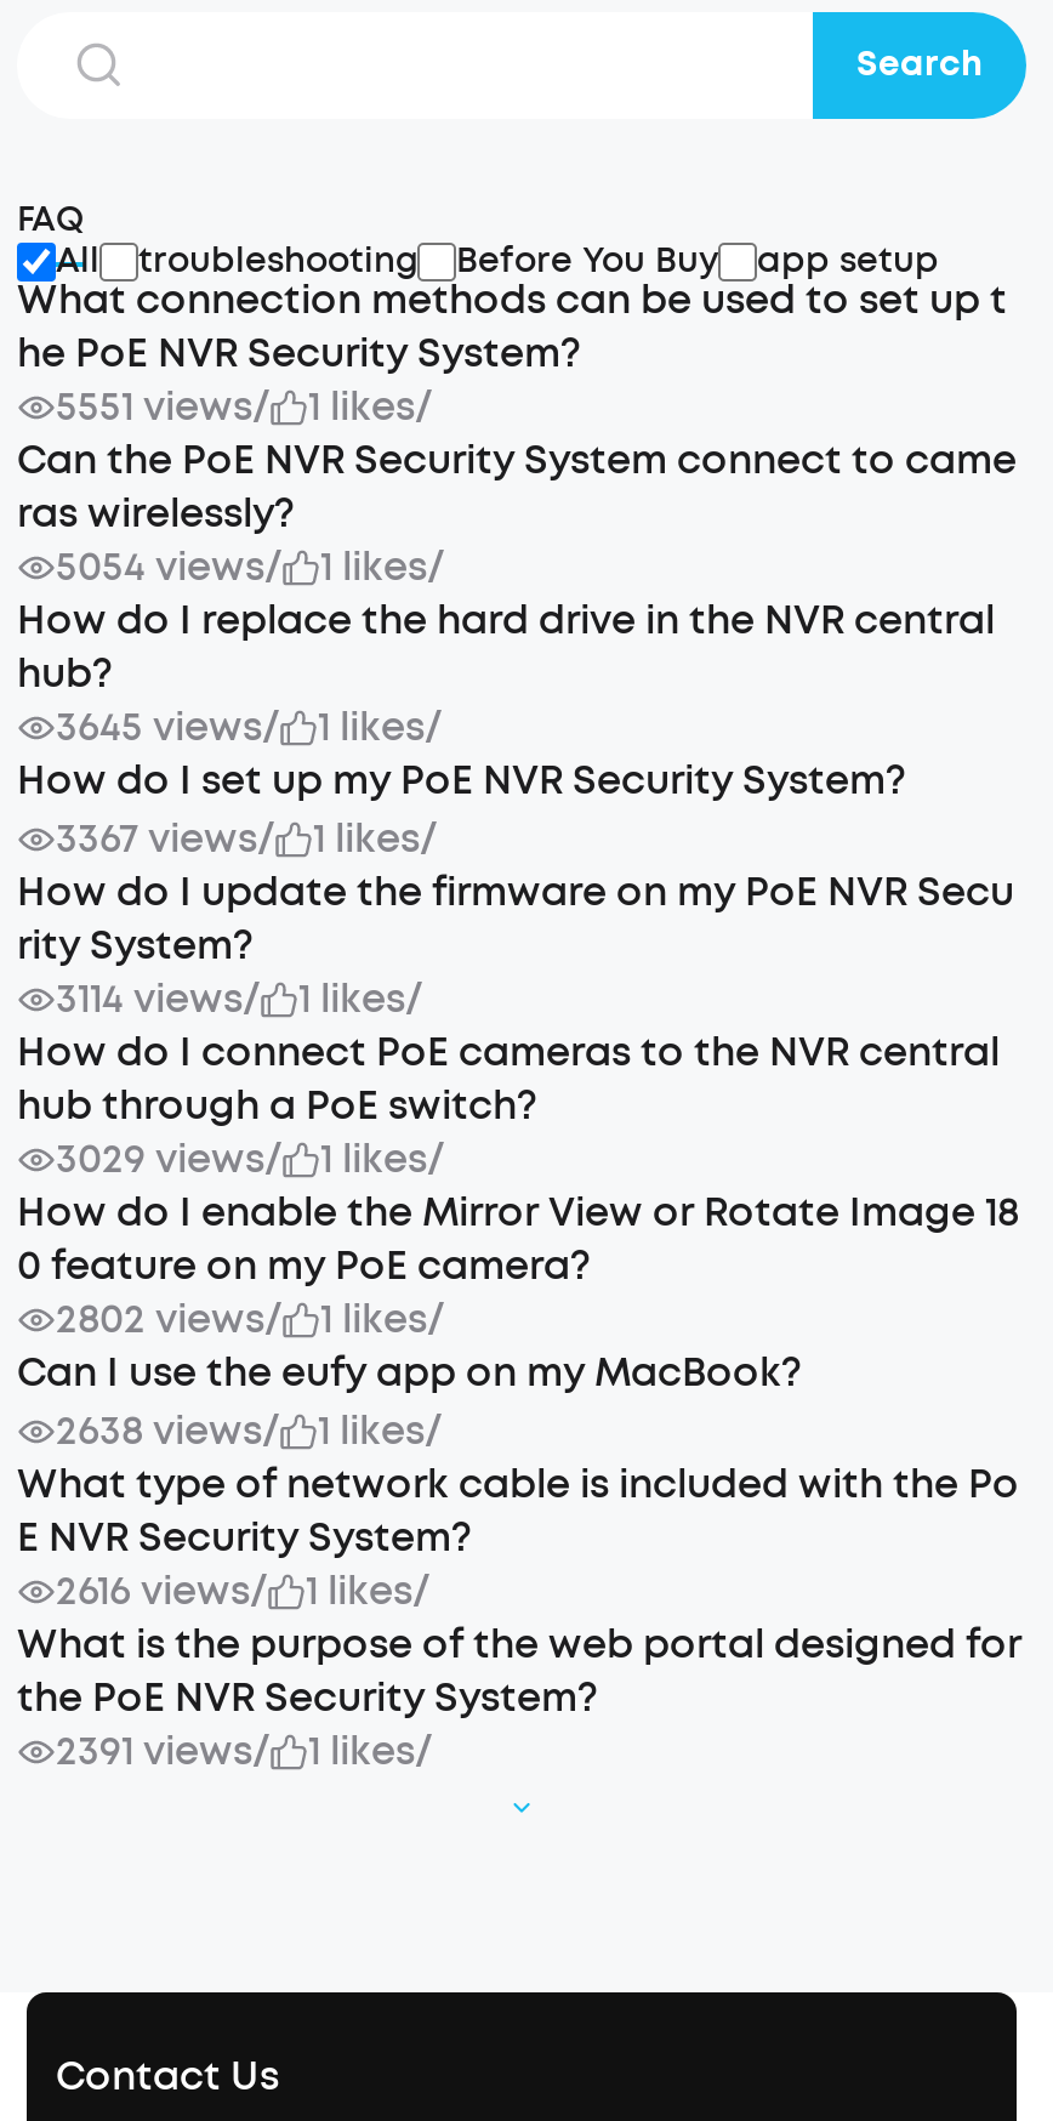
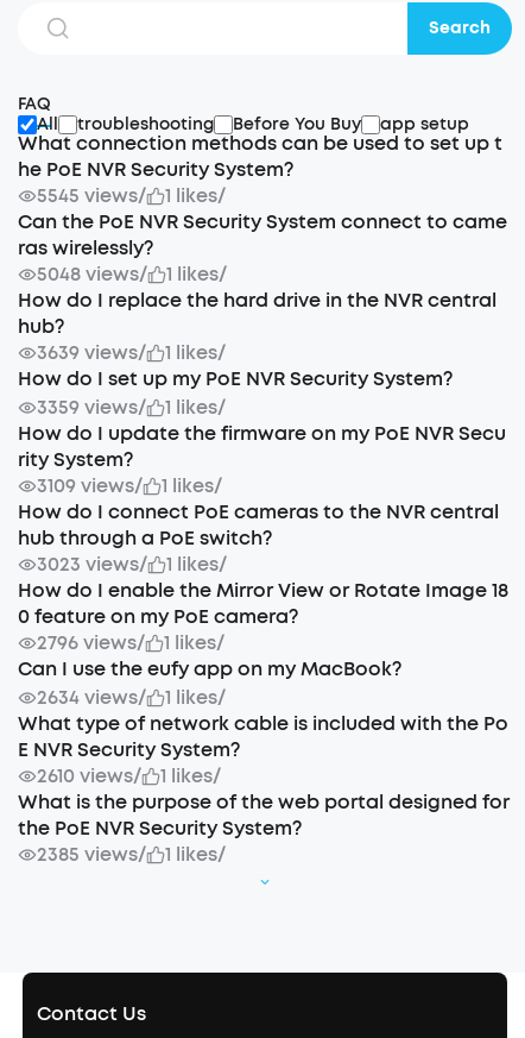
[56,381,269,432] 5551 views/ -> [37,183,146,208] 5545 views/
[56,541,281,592] 5054 views/ -> [37,262,147,287] 5048 views/
[56,701,279,752] 3645 views/ -> [37,340,146,365] 3639 views/
[56,813,274,864] 3367 views/ -> [37,395,146,420] 3359 views/
[56,973,260,1024] 3114 views/ -> [37,473,143,498] 3109 views/
[56,1133,281,1184] 3029 views/ -> [37,552,147,577] 3023 views/
[56,1293,281,1344] 2802 views/ -> [37,630,145,655] 2796 views/
[56,1405,279,1456] 2638 views/ -> [37,685,146,710] 2634 views/
[56,1565,267,1616] 2616 views/ -> [37,763,141,788] 2610 views/
[56,1725,269,1776] 2391 views/ -> [37,842,146,867] 2385 views/

